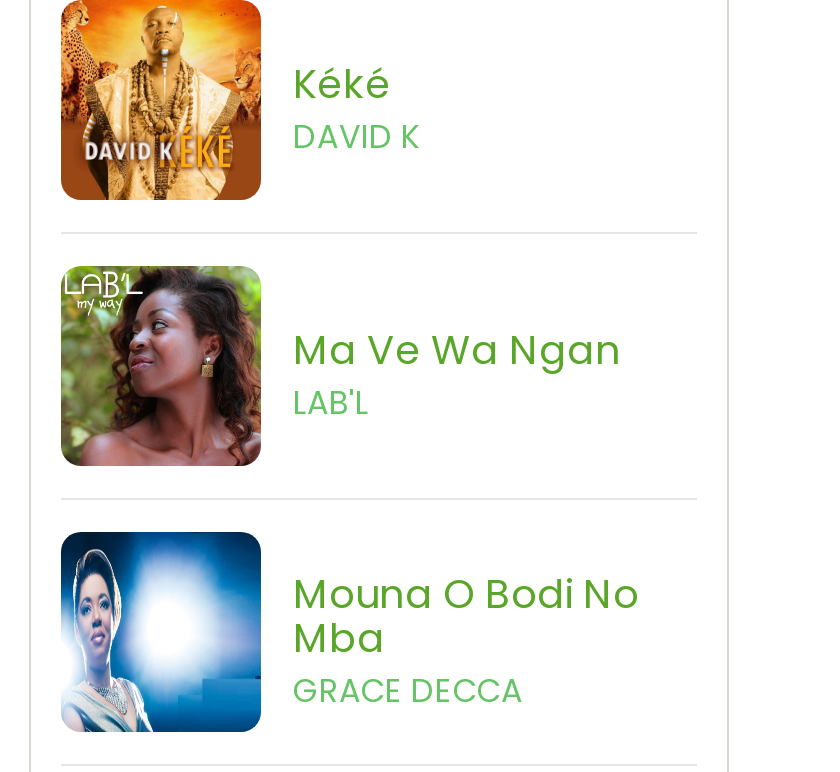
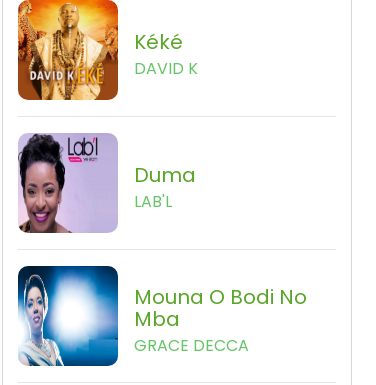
[59,264,621,468] [image] | Ma Ve Wa Ngan -> [18,133,196,234] [image] | Duma

